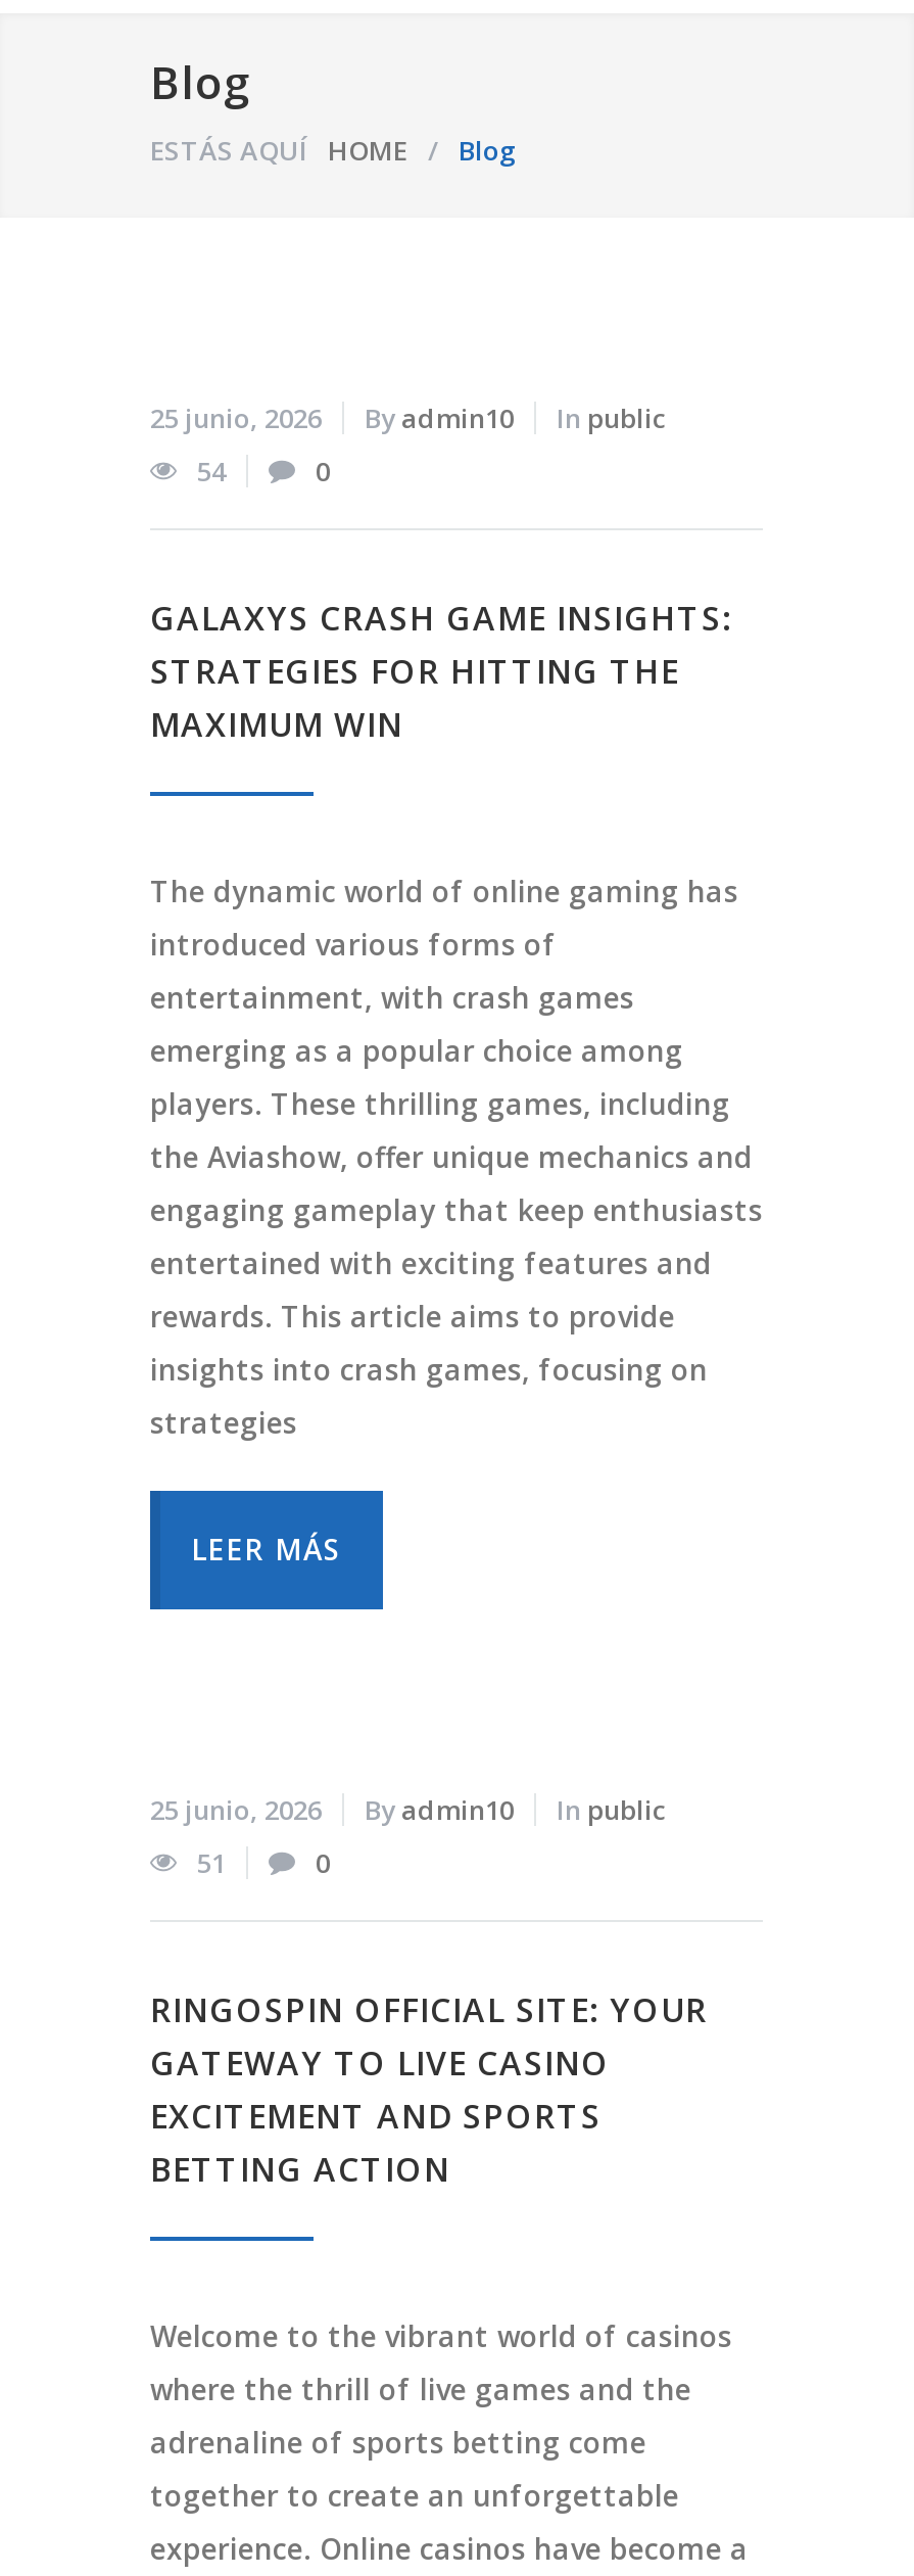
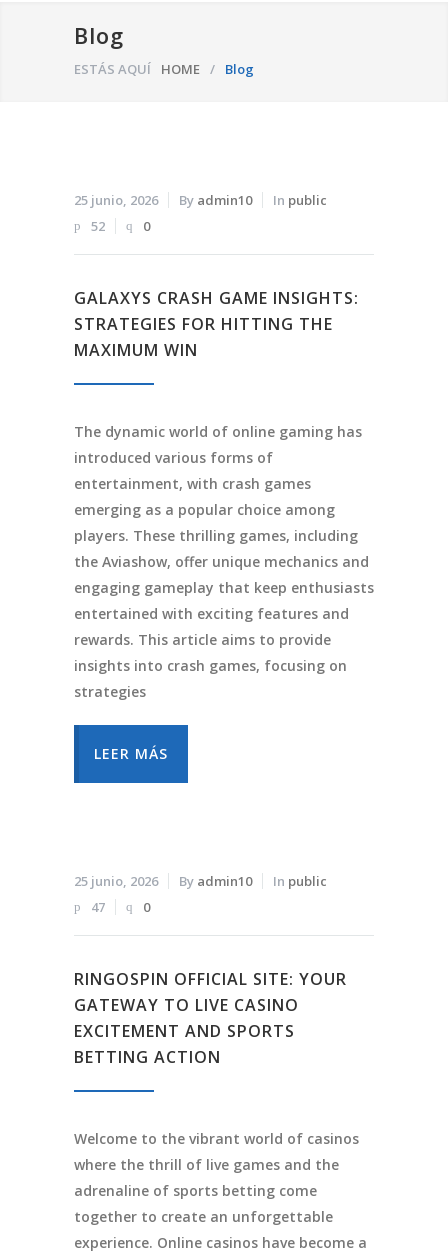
[197,453,226,489] 54 -> [91,217,105,235] 52
[197,1844,226,1881] 51 -> [91,898,105,916] 47

